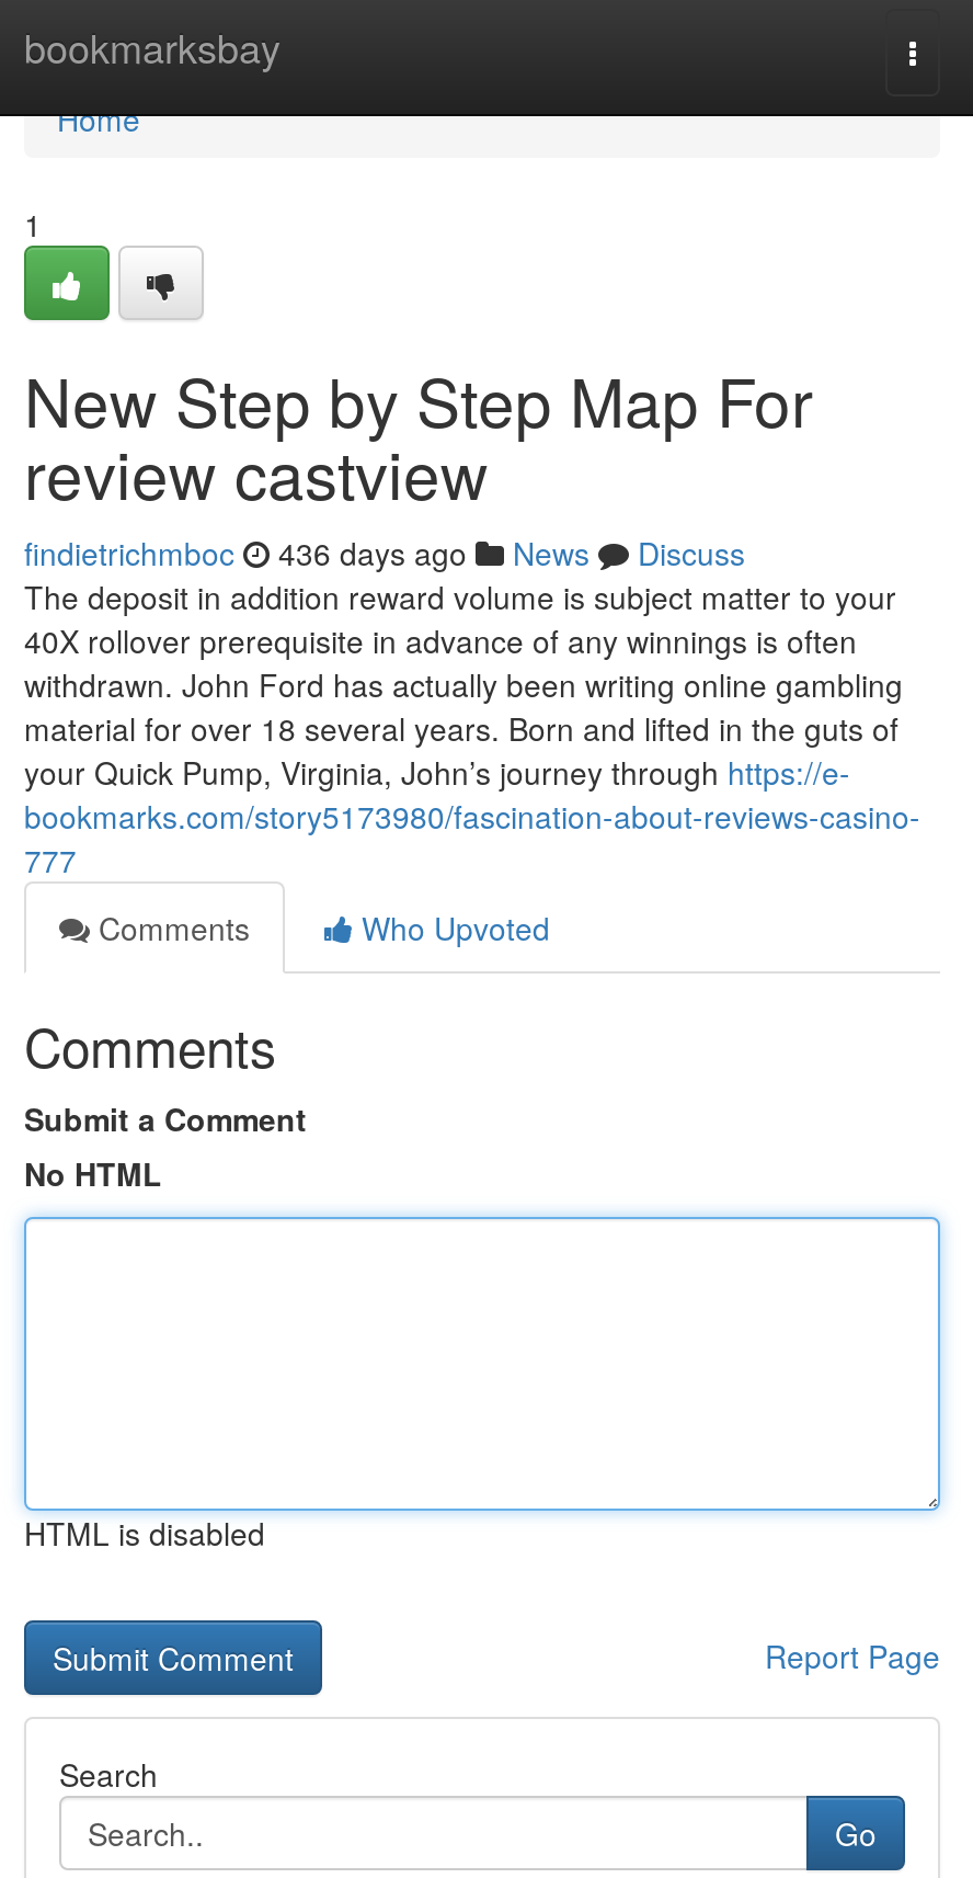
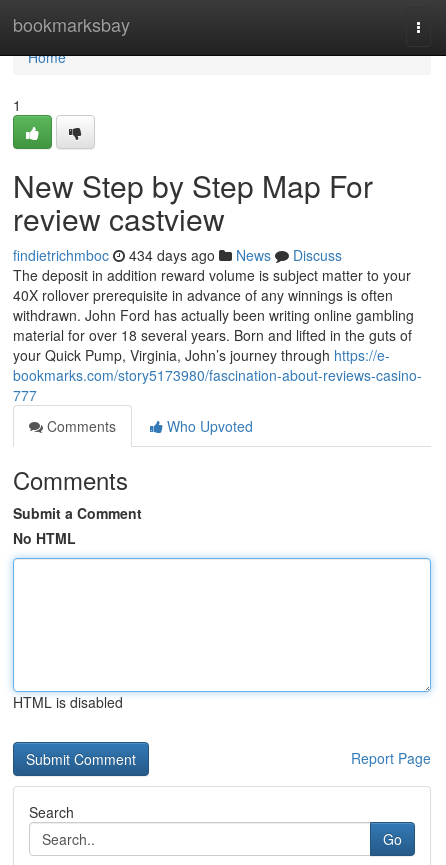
[24,531,745,574] findietrichmboc 436 days ago News Discuss -> [13,245,342,265] findietrichmboc 434 days ago News Discuss

